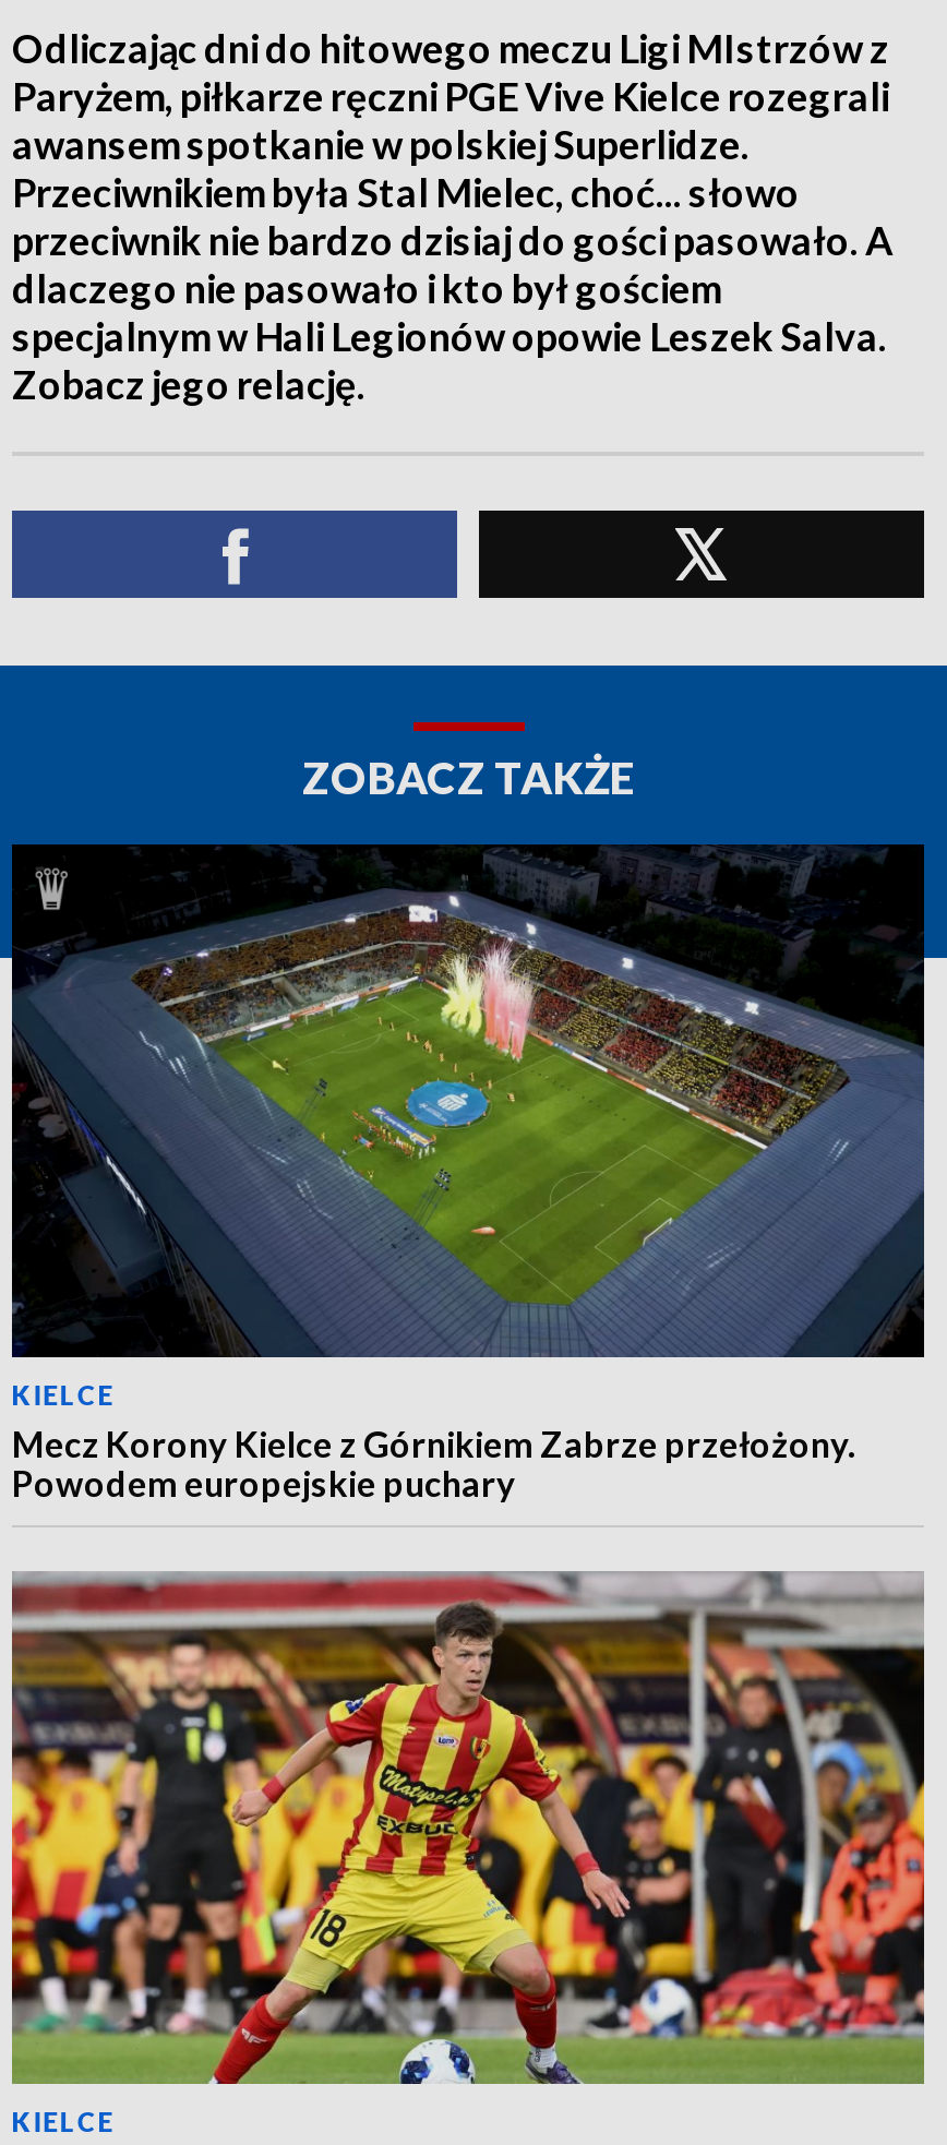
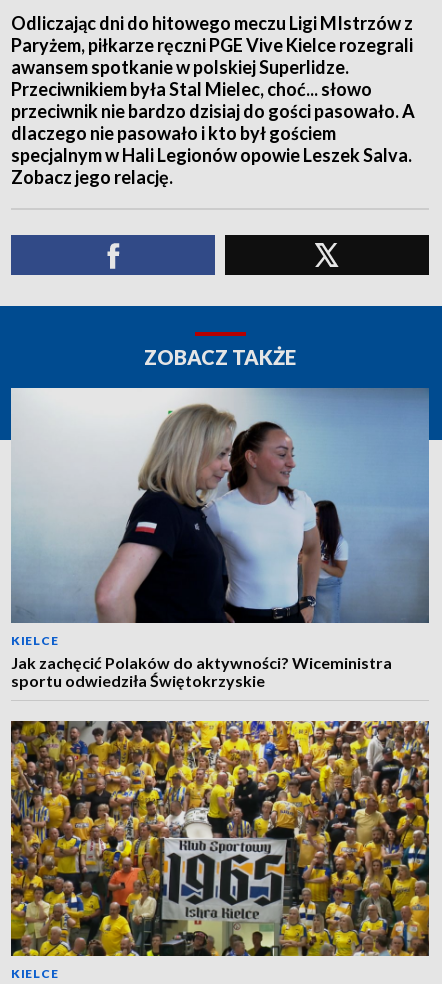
[10,842,926,1503] [image] | Mecz Korony Kielce z Górnikiem Zabrze przełożony. | Powodem europejskie puchary -> [10,387,430,690] [image] | Jak zachęcić Polaków do aktywności? Wiceministra | sportu odwiedziła Świętokrzyskie
[10,1571,926,2086] [image] -> [10,720,430,957] [image]

